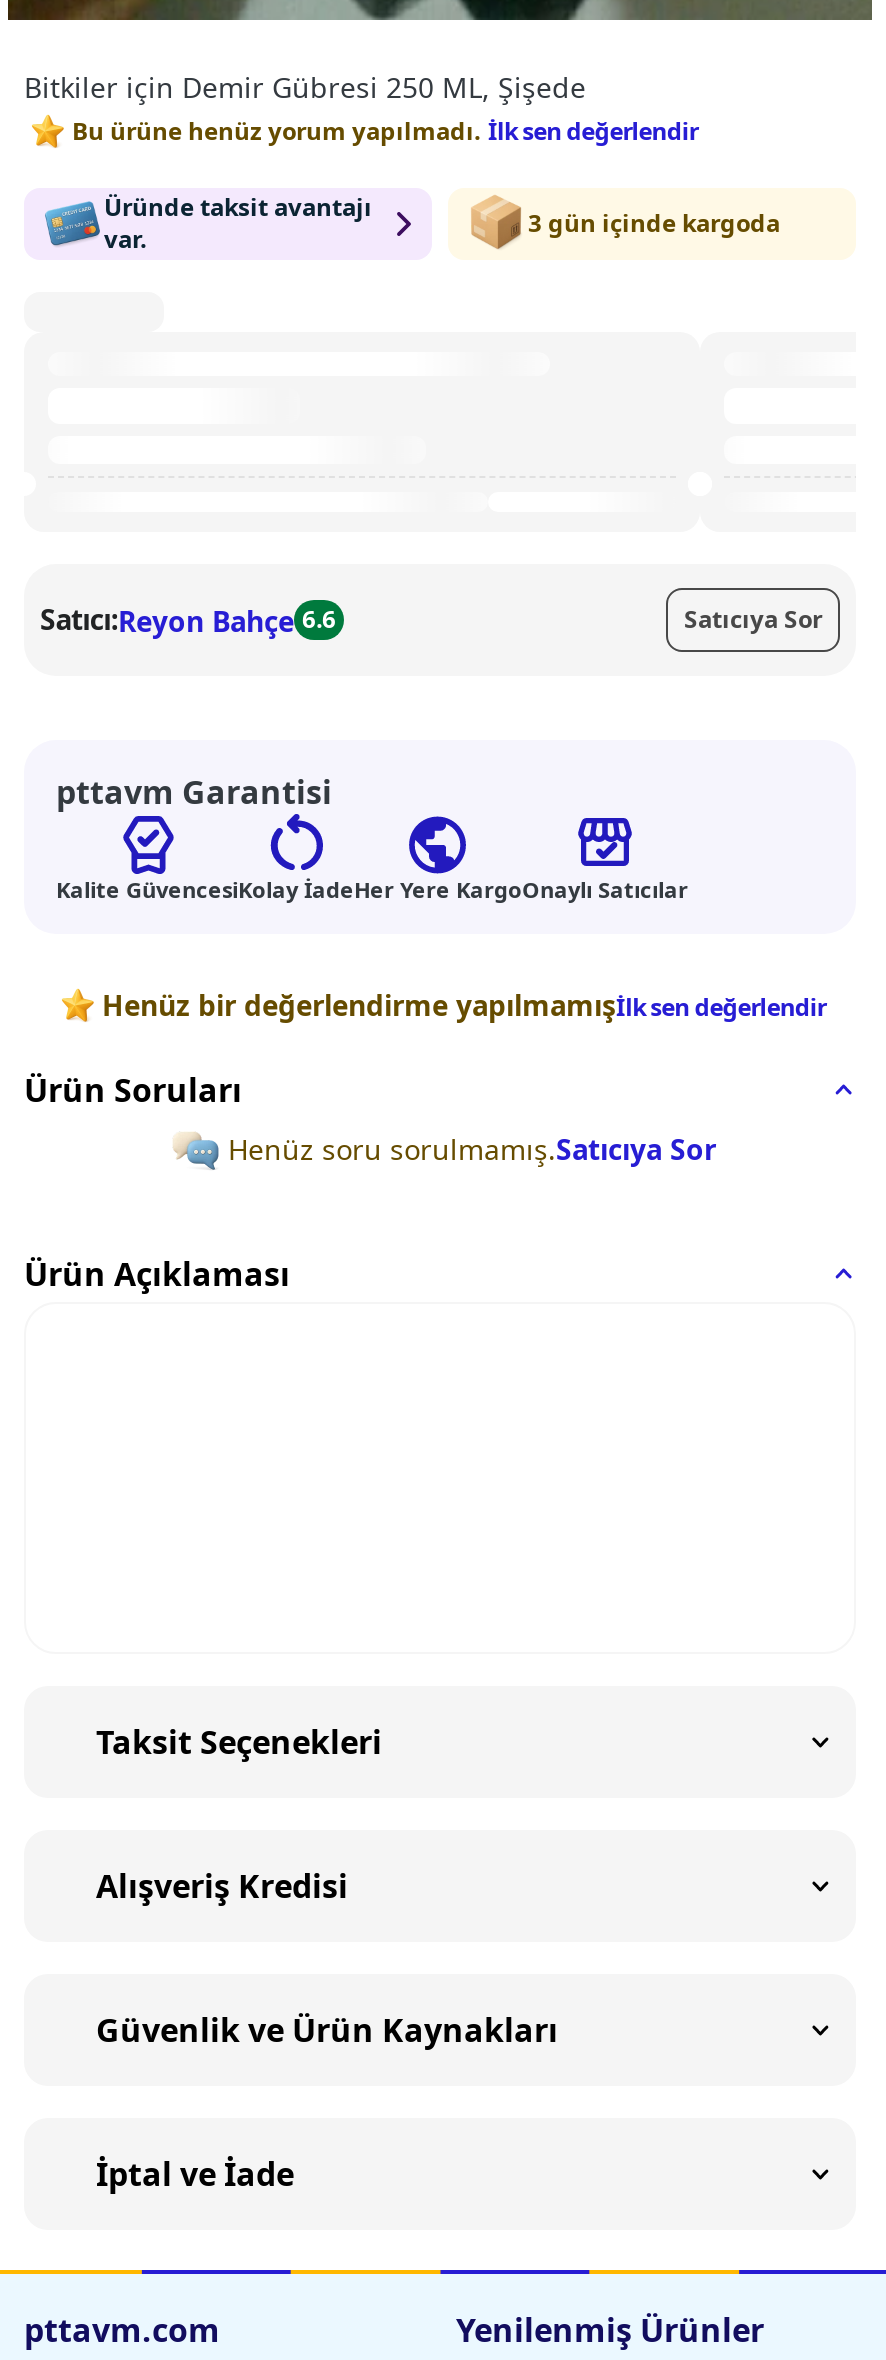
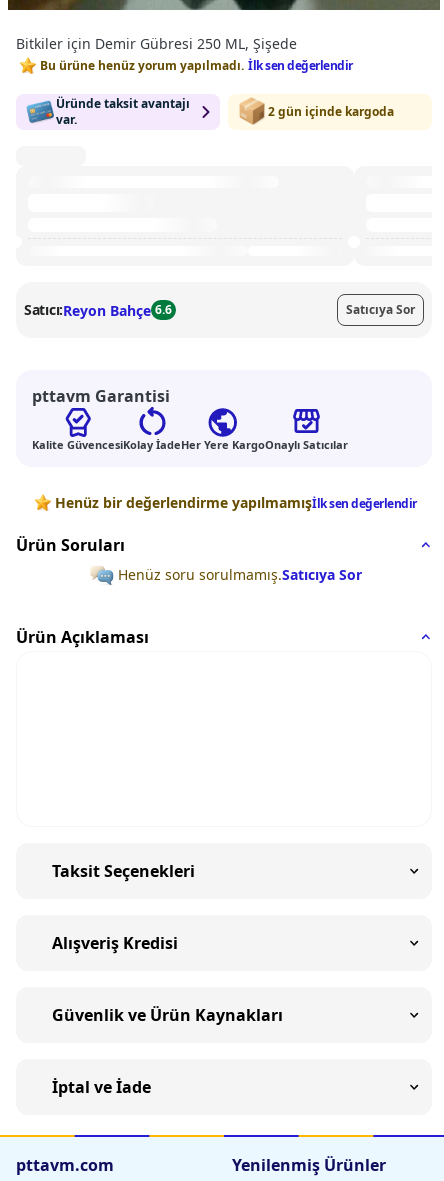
[528,205,780,239] 3 gün içinde kargoda -> [268,103,394,120] 2 gün içinde kargoda

